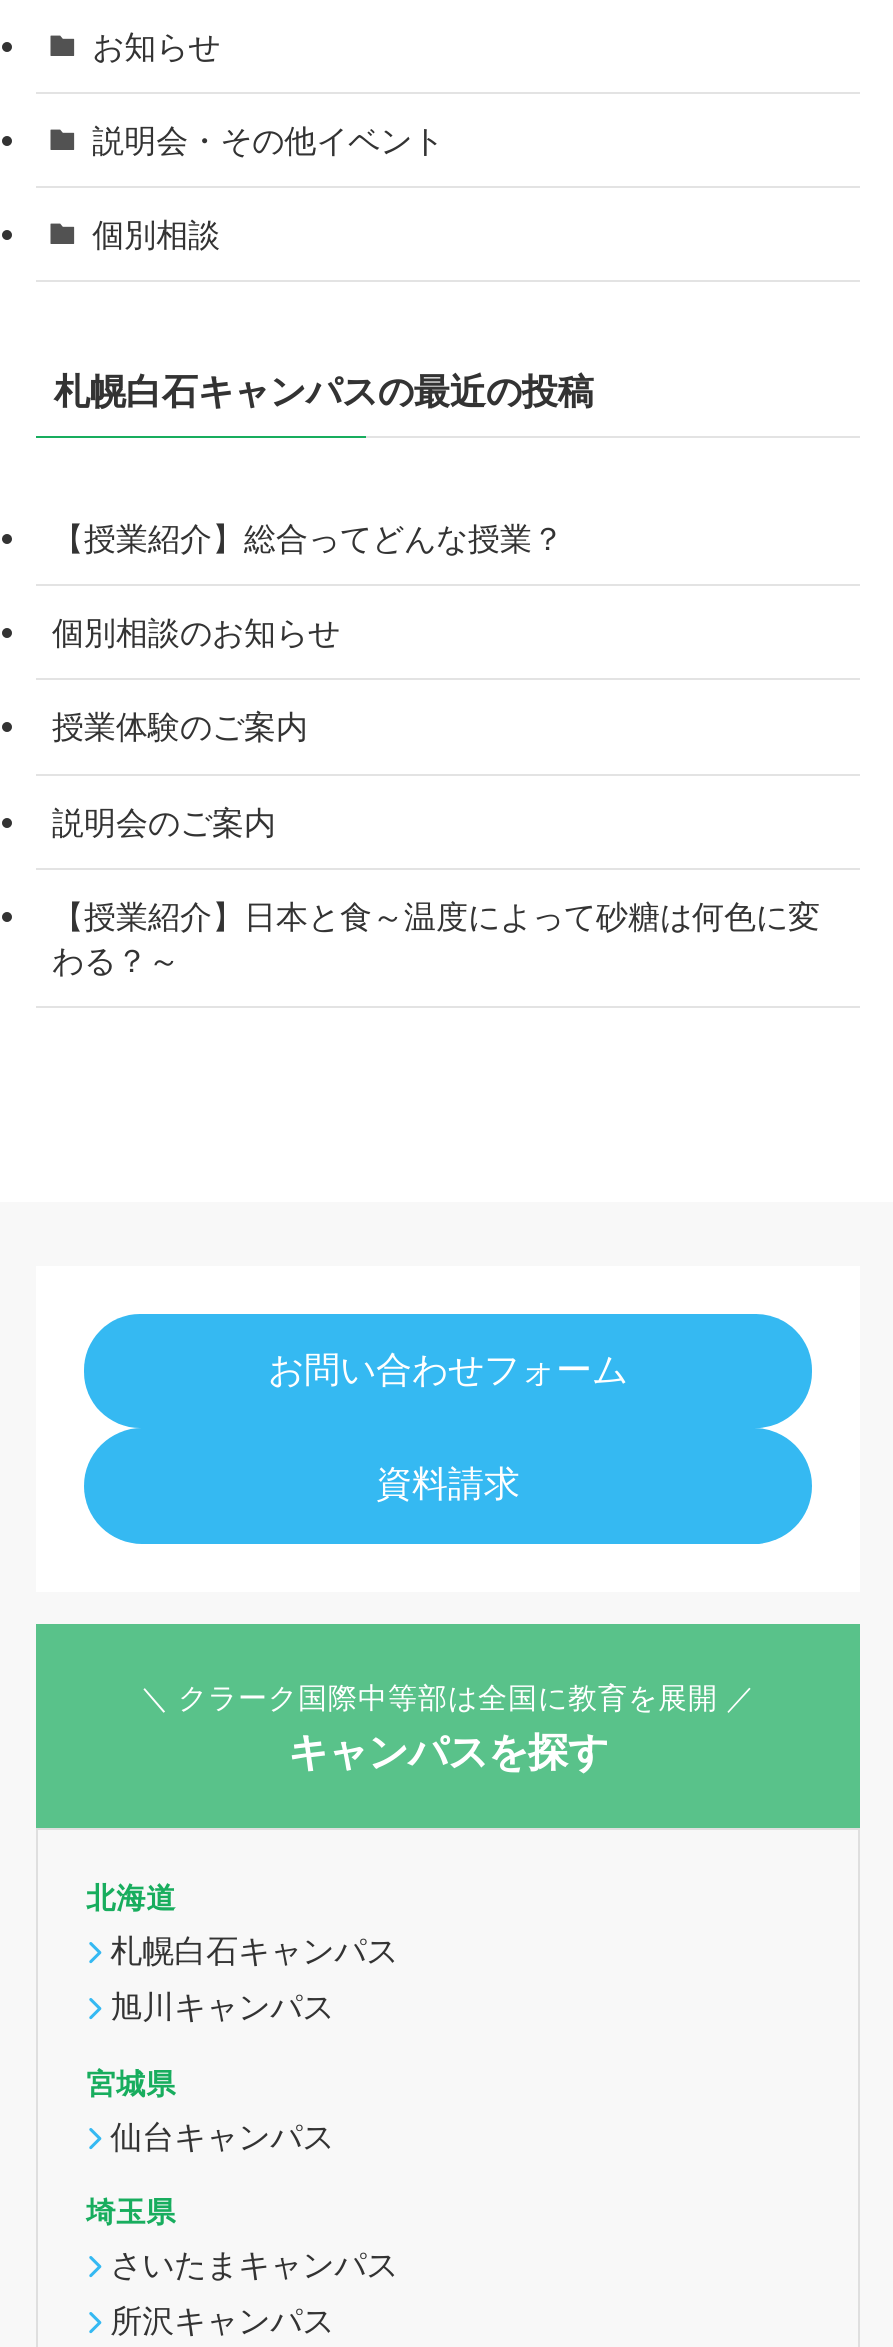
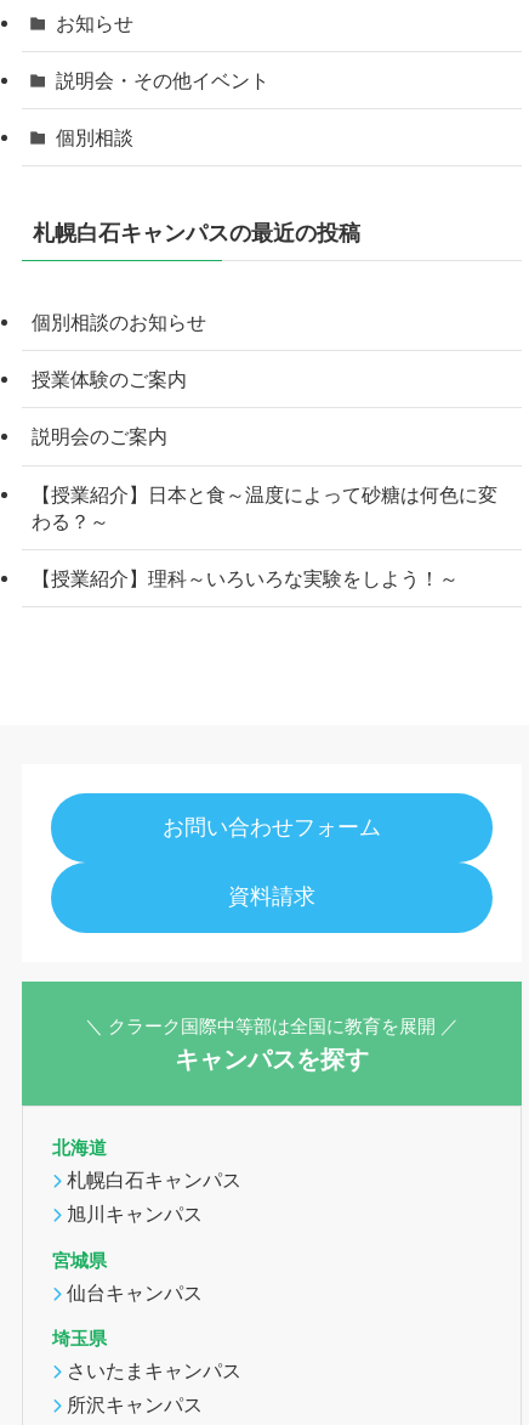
[52,520,564,556] 【授業紹介】総合ってどんな授業？ -> none
moved [52,615,820,978] -> [32,311,497,532]: 個別相談のお知らせ | 授業体験のご案内 | 説明会のご案内 | 【授業紹介】日本と食～温度によって砂糖は何色に変 | わる？～
none -> [32,567,459,589] 【授業紹介】理科～いろいろな実験をしよう！～

